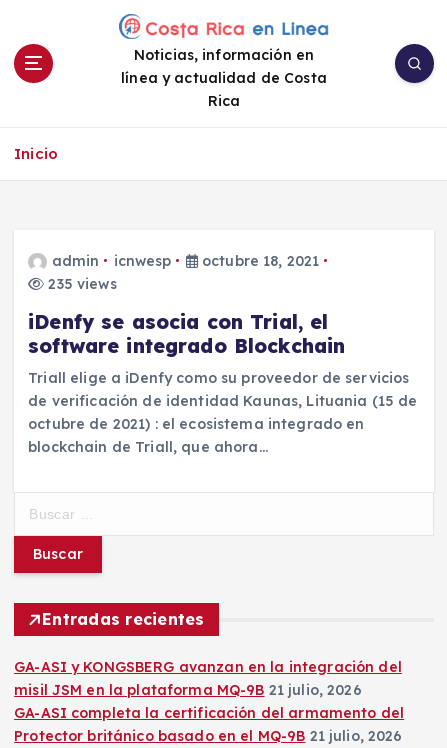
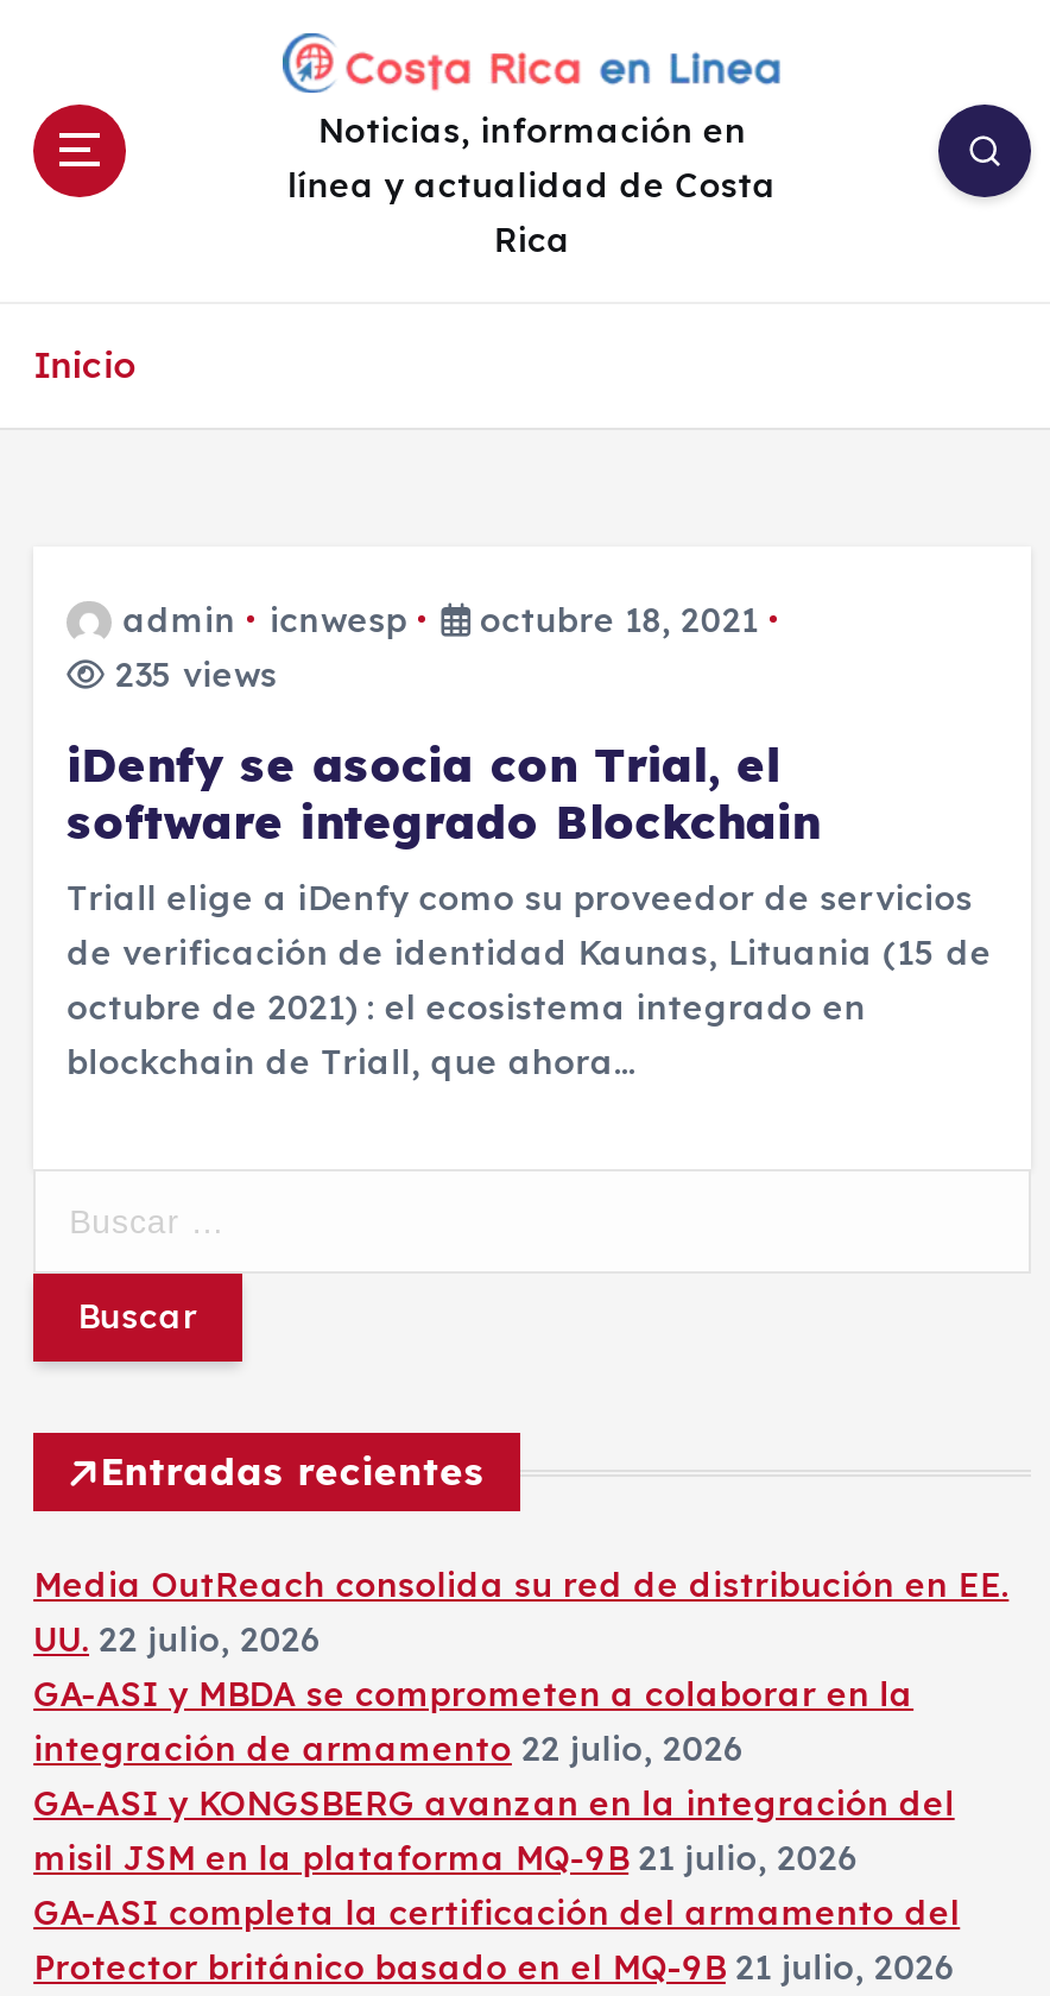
none -> [33,1564,1009,1770] Media OutReach consolida su red de distribución en EE. | UU. 22 julio, 2026 | GA-ASI y MBDA se comprometen a colaborar en la | integración de armamento 22 julio, 2026

